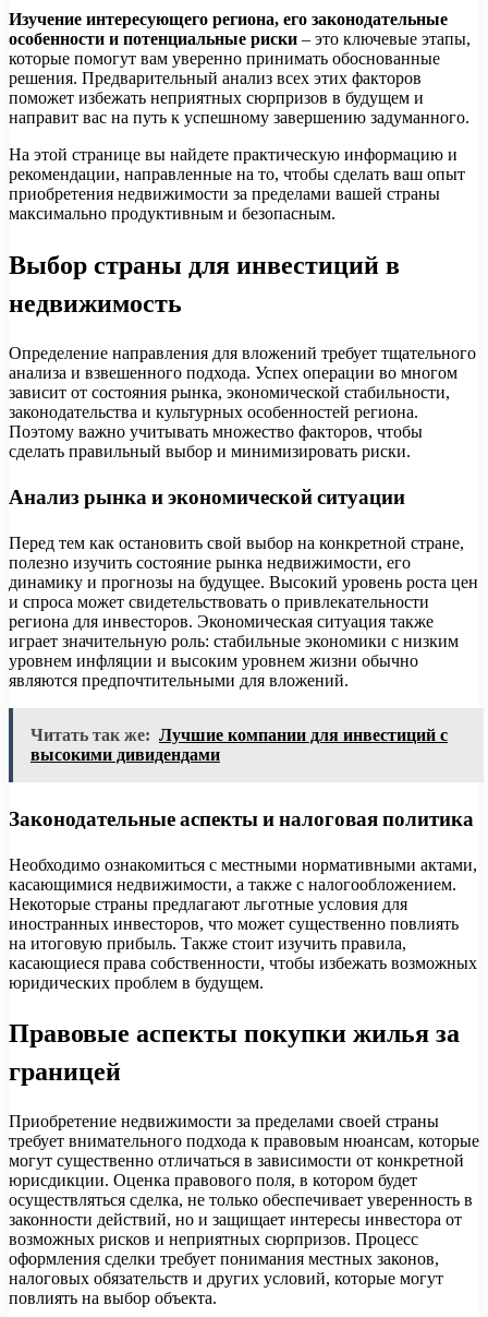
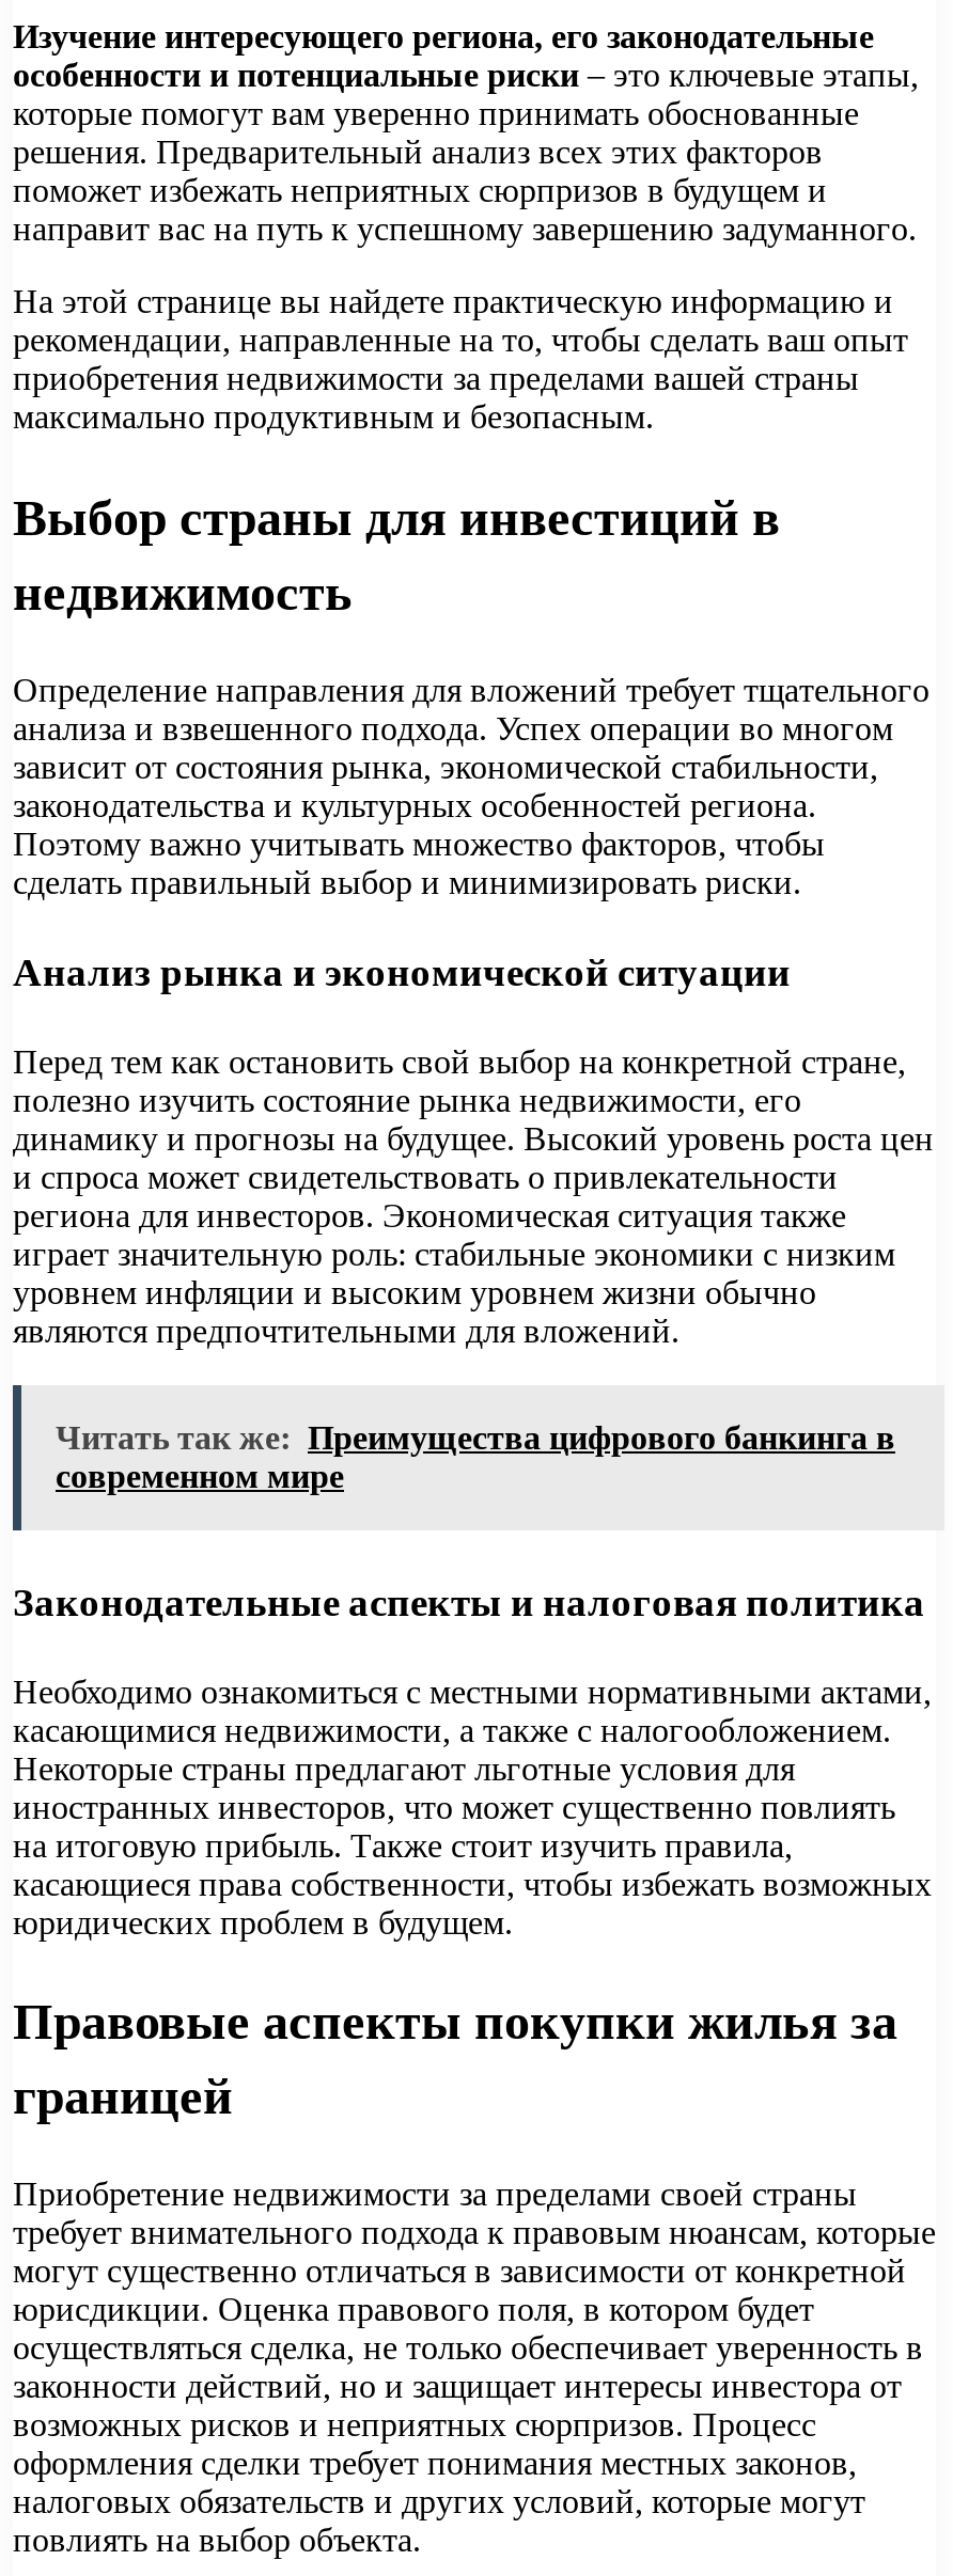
[30,726,448,764] Читать так же: Лучшие компании для инвестиций с | высокими дивидендами -> [56,1420,895,1494] Читать так же: Преимущества цифрового банкинга в | современном мире

